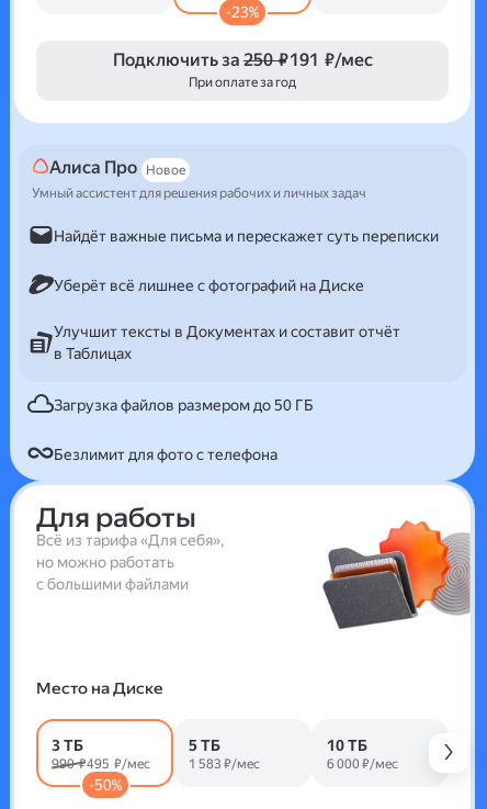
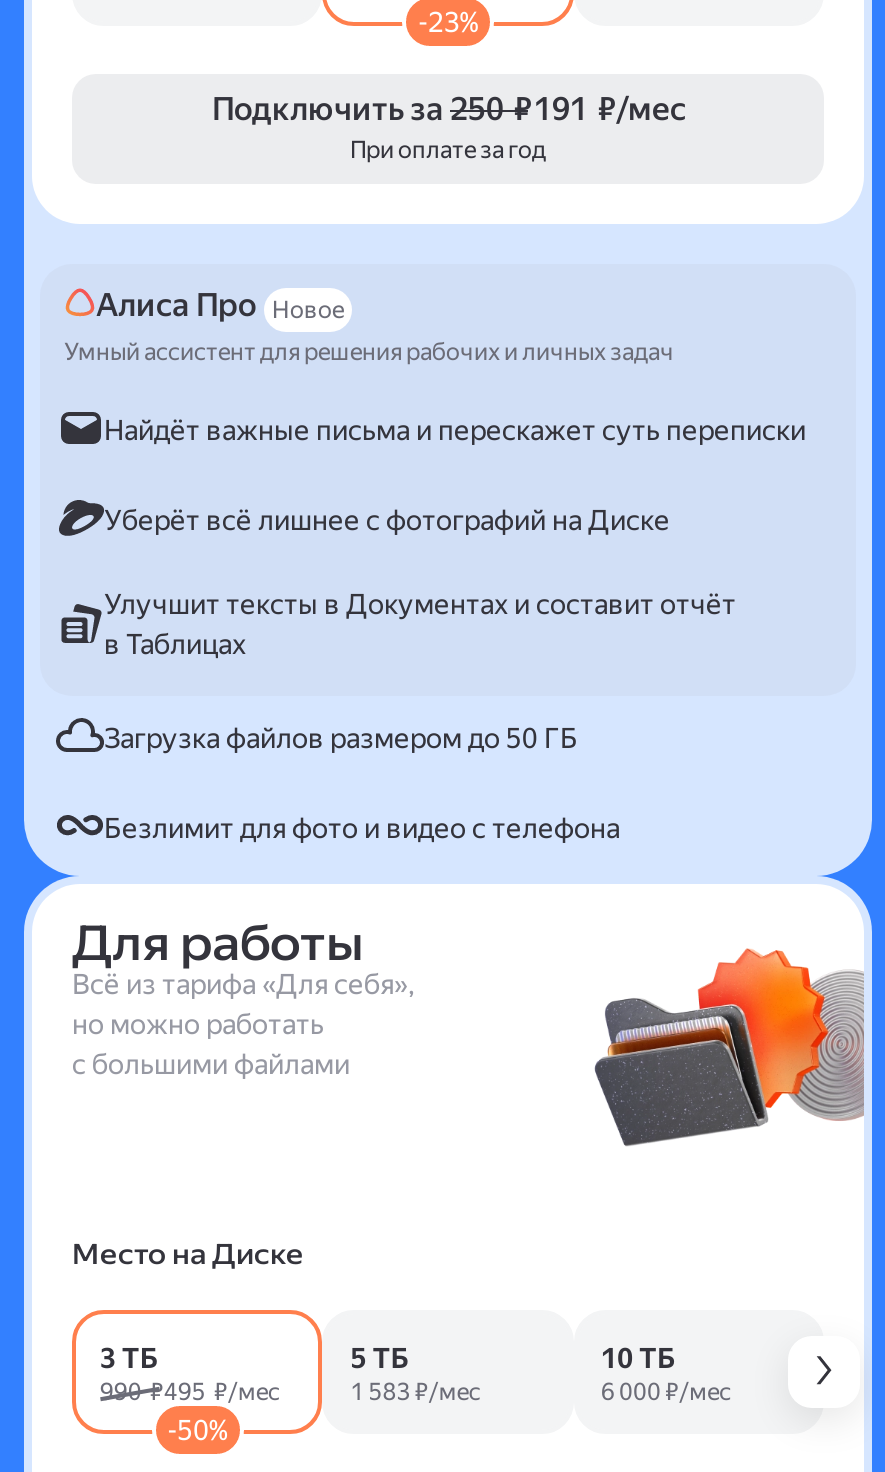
[54,445,278,463] Безлимит для фото с телефона -> [104,811,620,843] Безлимит для фото и видео с телефона

